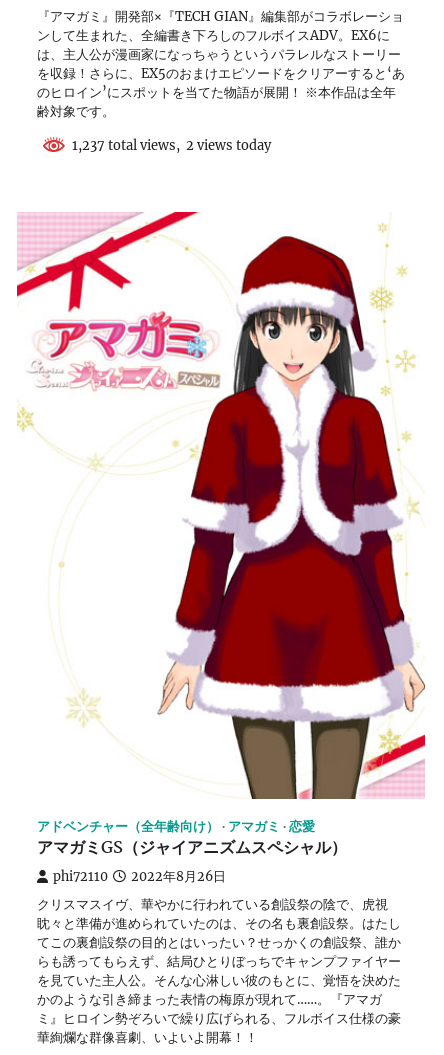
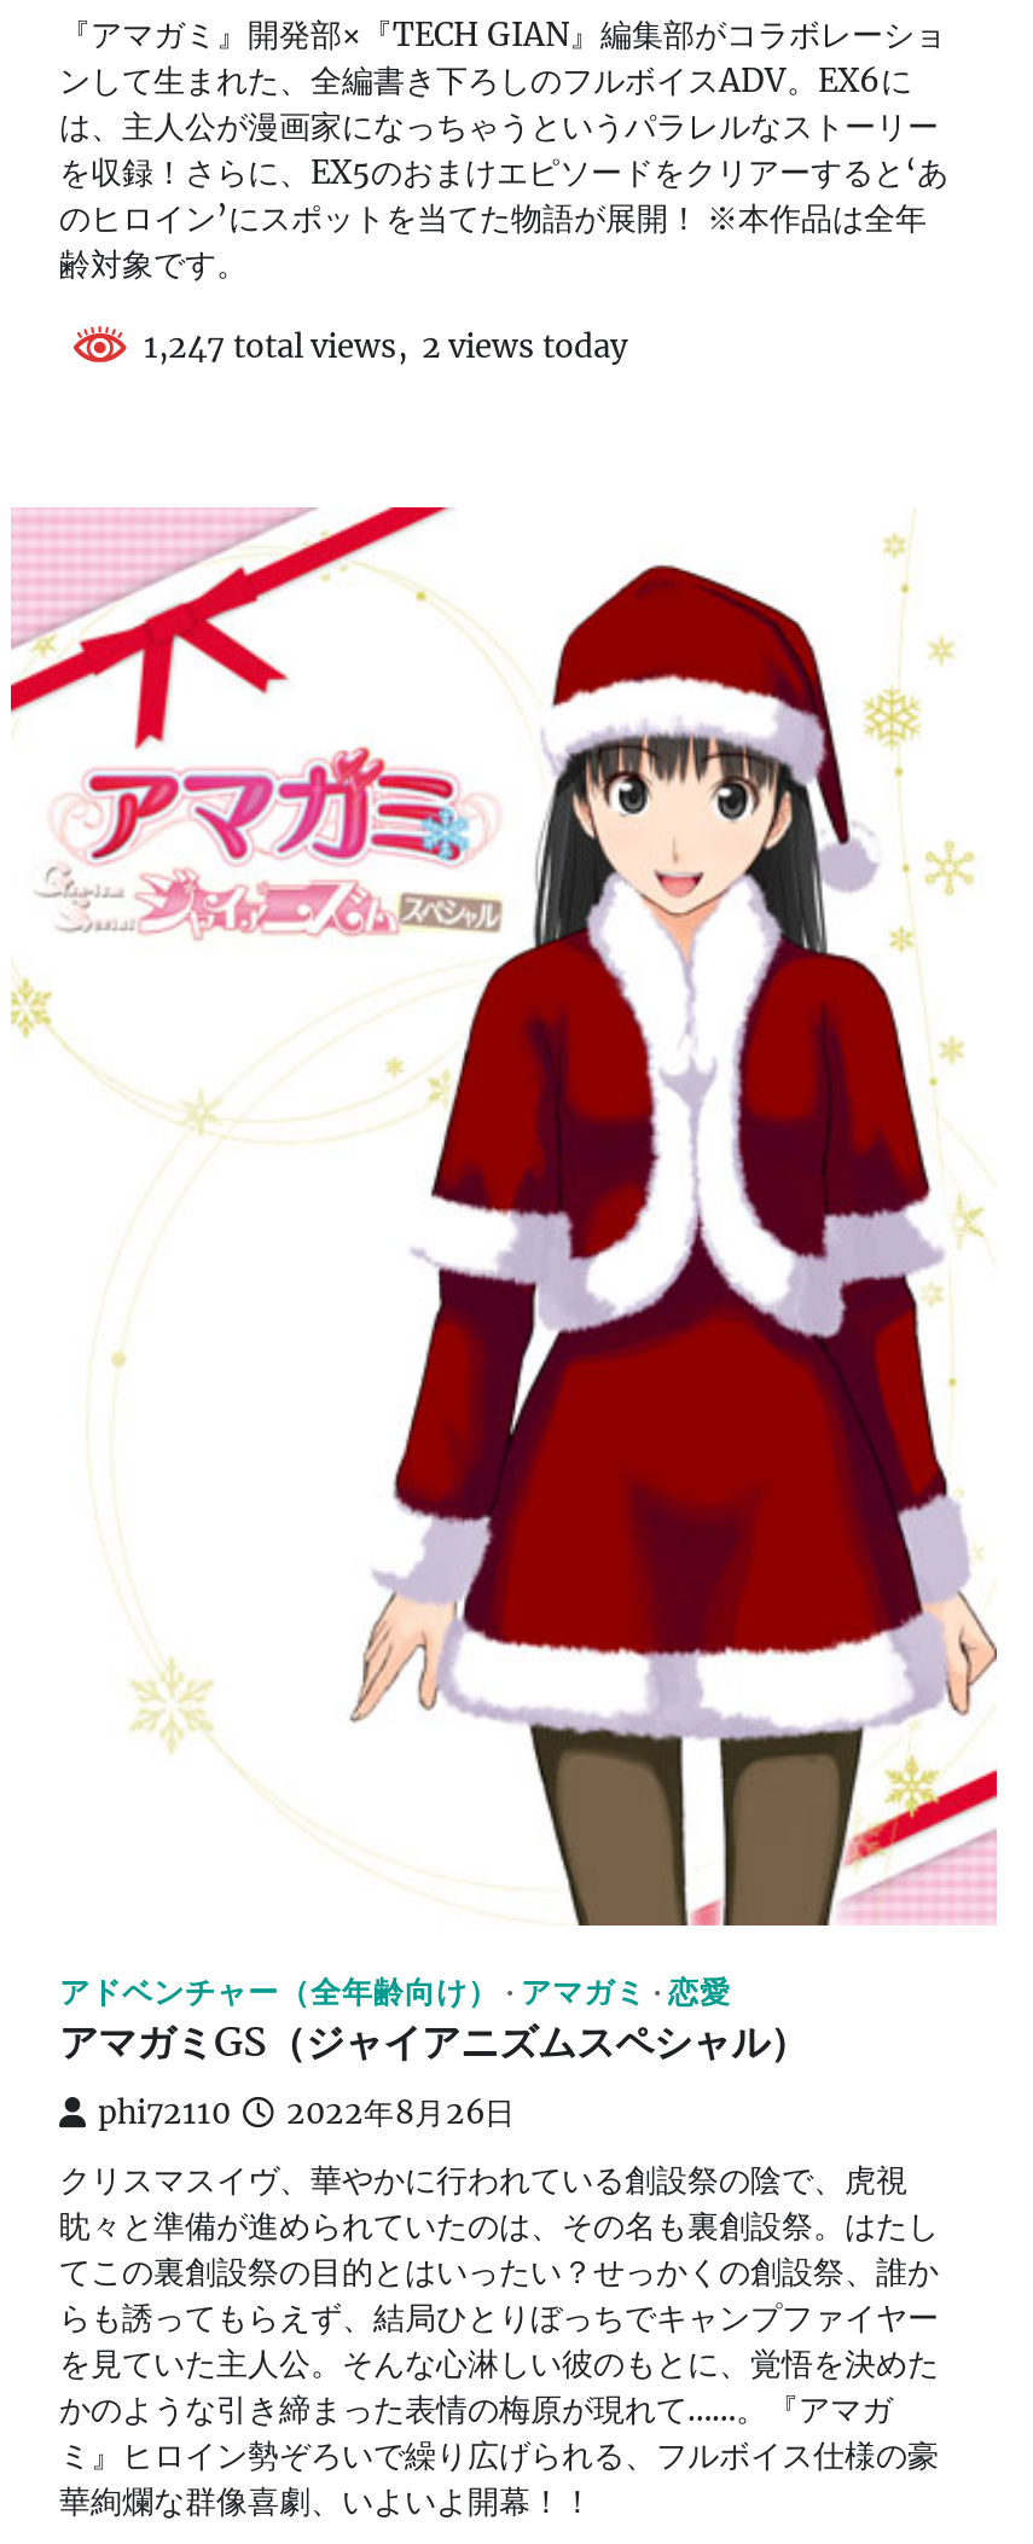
[66,137,271,154] 1,237 total views, 2 views today -> [129,327,627,368] 1,247 total views, 2 views today

